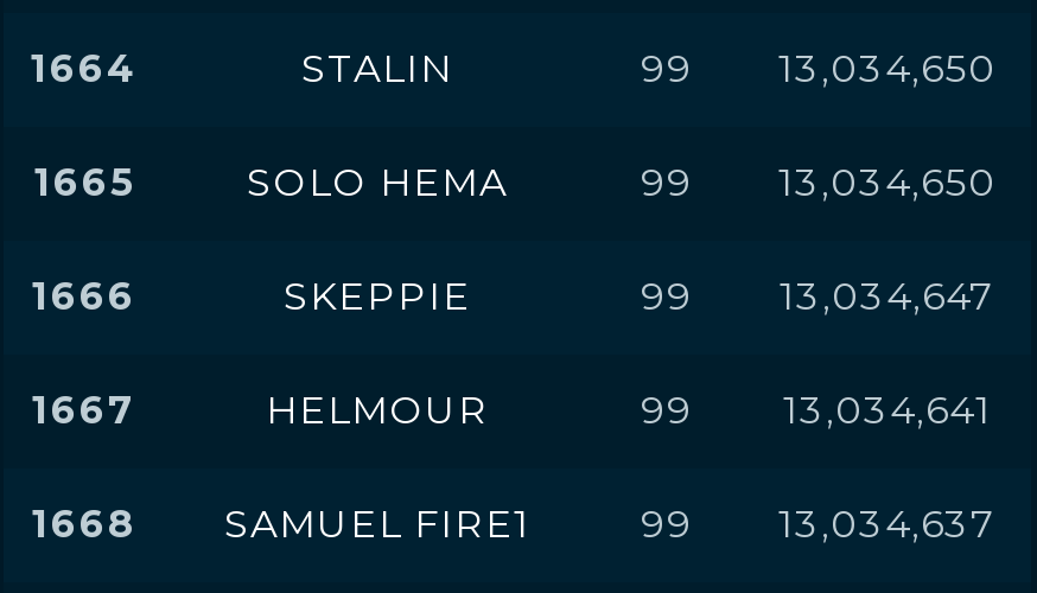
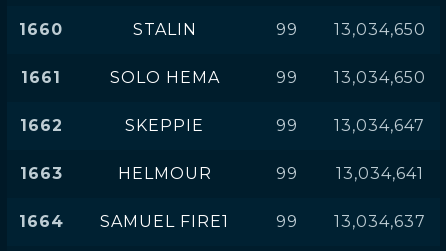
[31,46,138,91] 1664 -> [19,20,63,39] 1660
[34,160,134,205] 1665 -> [21,68,61,87] 1661
[32,274,136,319] 1666 -> [19,116,62,135] 1662
[32,388,136,433] 1667 -> [19,164,62,183] 1663
[32,502,136,547] 1668 -> [18,212,63,231] 1664

